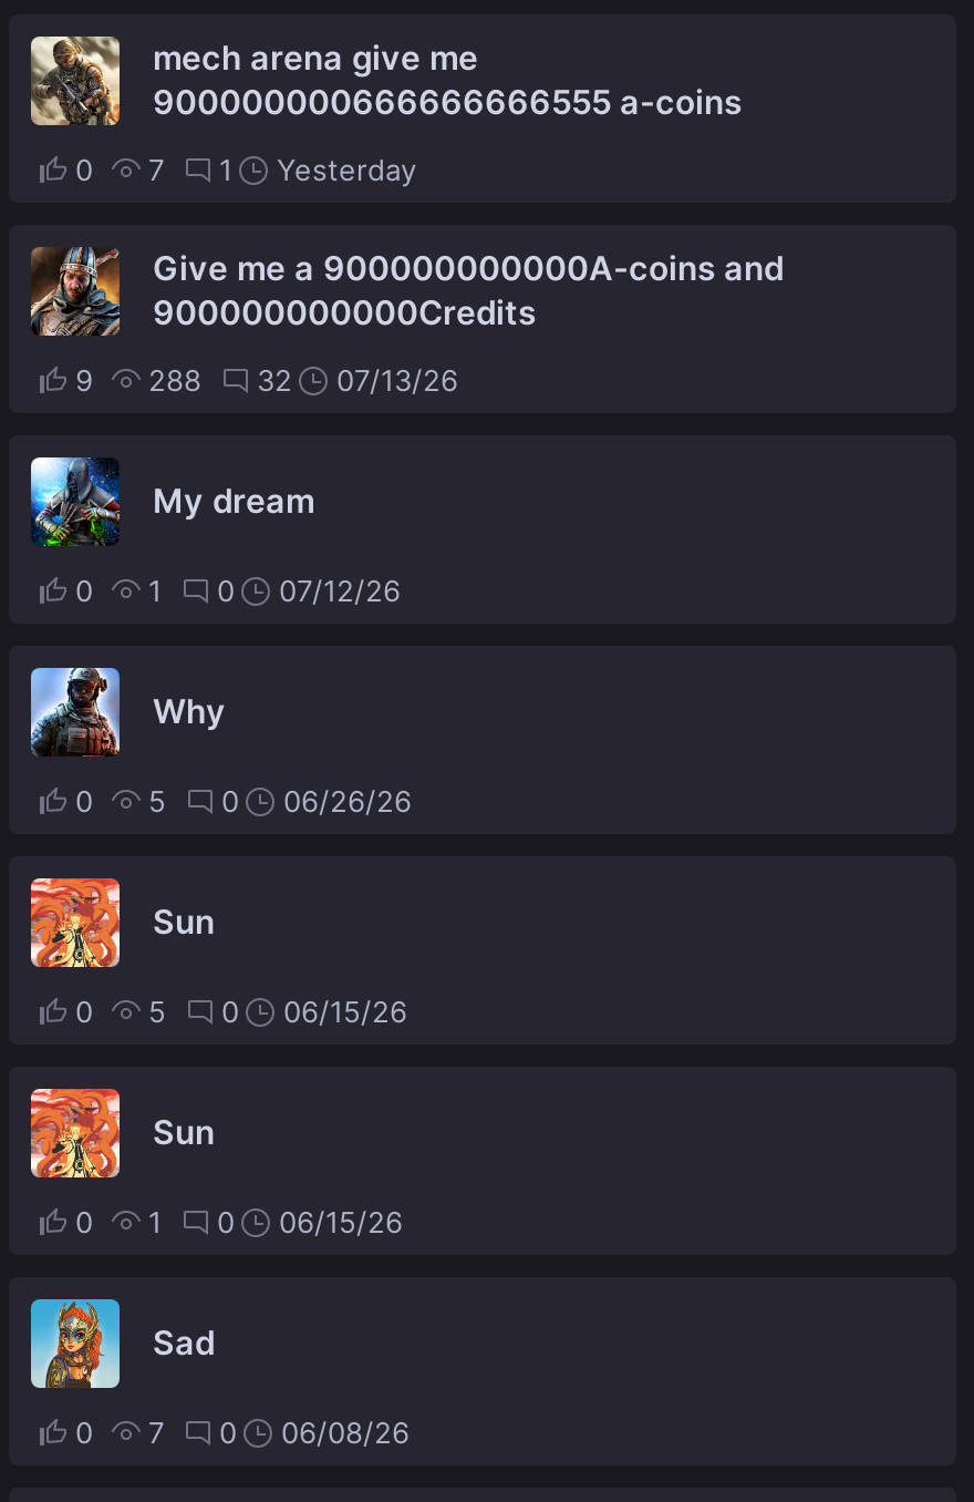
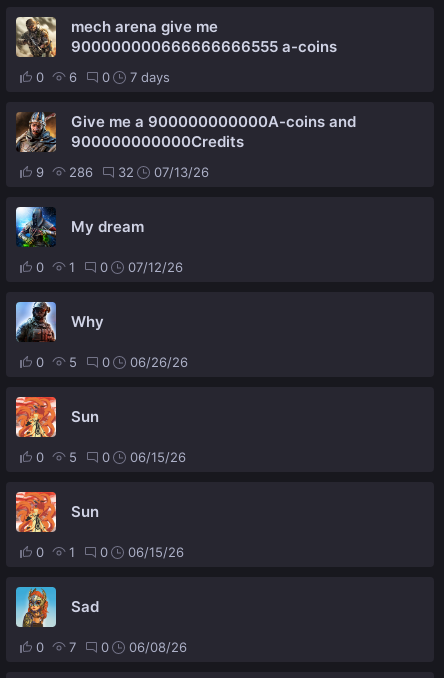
[148,152,416,187] 7 | 1 | Yesterday -> [69,69,170,85] 6 | 0 | 7 days
[75,362,458,398] 9 288 32 07/13/26 -> [36,164,209,180] 9 286 32 07/13/26

